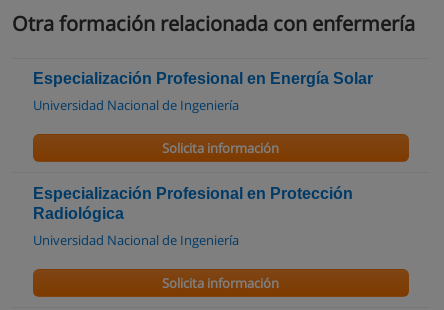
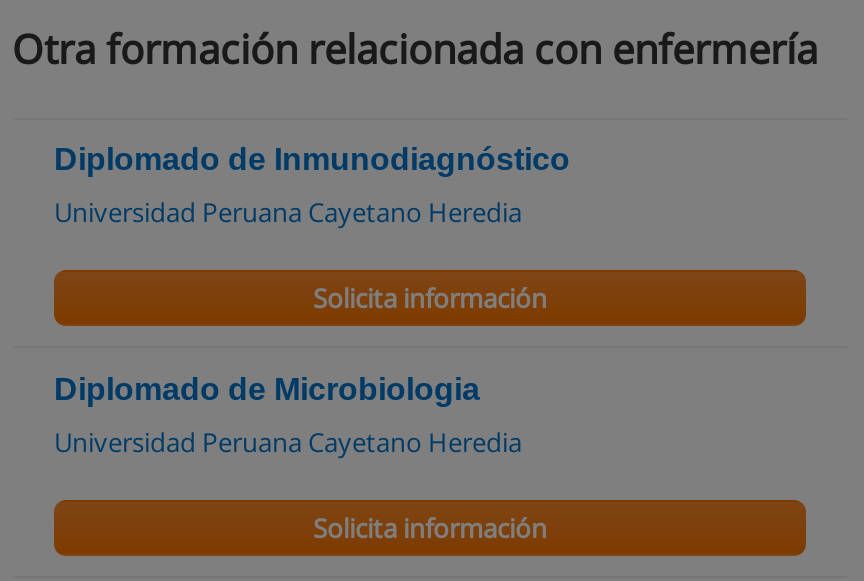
[33,70,373,87] Especialización Profesional en Energía Solar -> [54,142,570,176] Diplomado de Inmunodiagnóstico
[33,96,239,114] Universidad Nacional de Ingeniería -> [54,194,522,230] Universidad Peruana Cayetano Heredia
[33,185,353,222] Especialización Profesional en Protección | Radiológica -> [54,372,480,406] Diplomado de Microbiologia
[33,231,239,249] Universidad Nacional de Ingeniería -> [54,424,522,460] Universidad Peruana Cayetano Heredia

